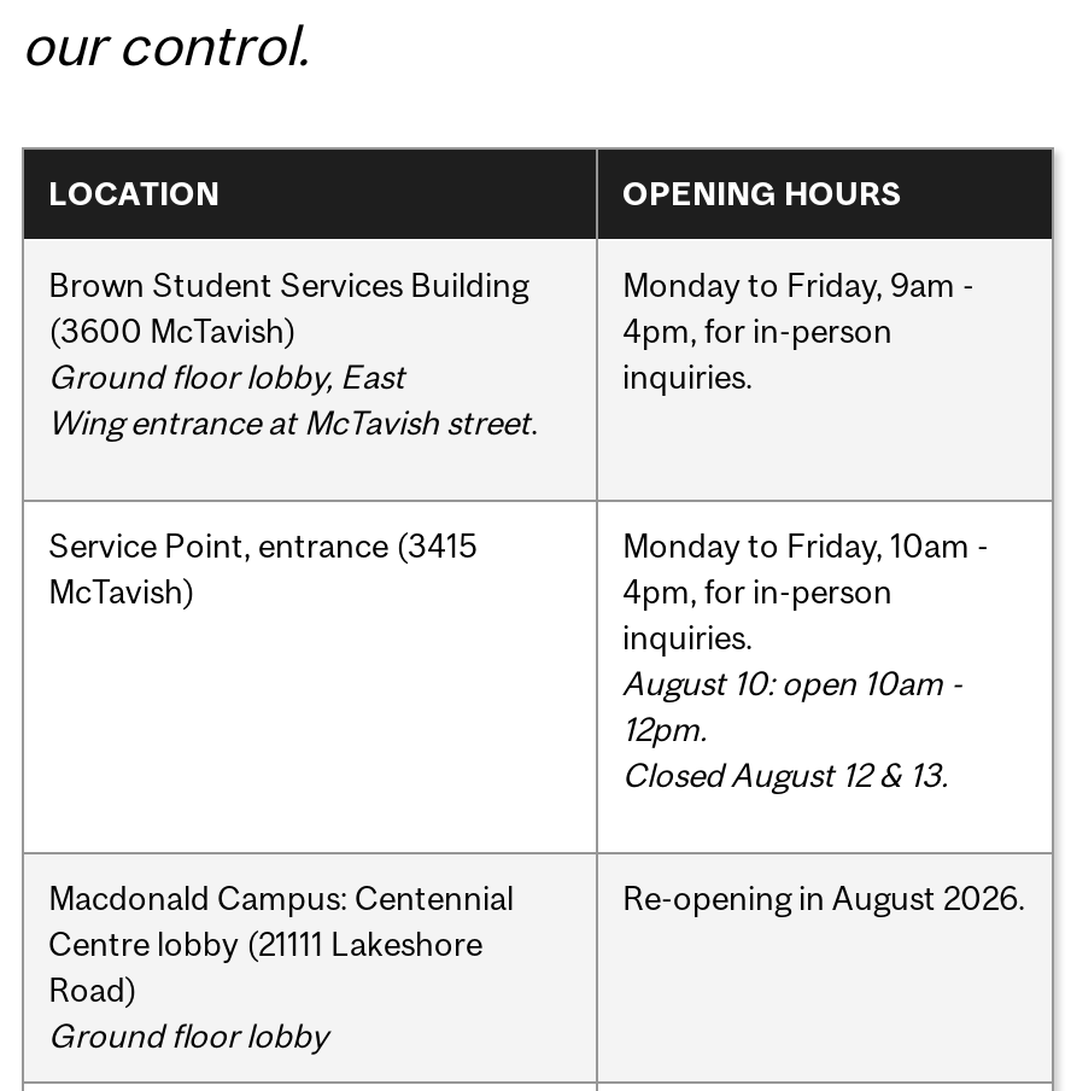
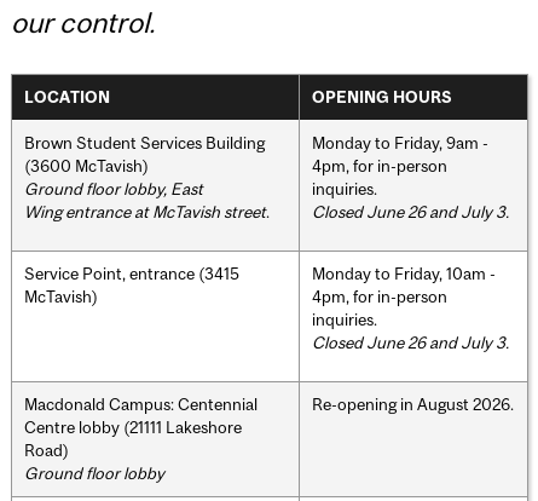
none -> [312,202,509,221] Closed June 26 and July 3.
[622,663,962,793] August 10: open 10am - | 12pm. | Closed August 12 & 13. -> [312,332,509,352] Closed June 26 and July 3.

